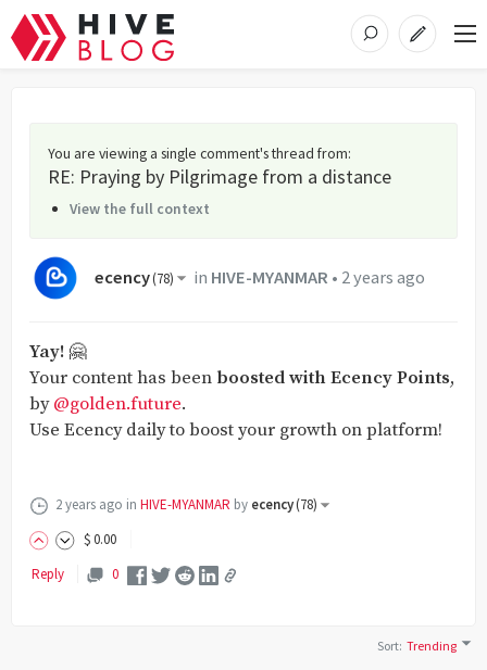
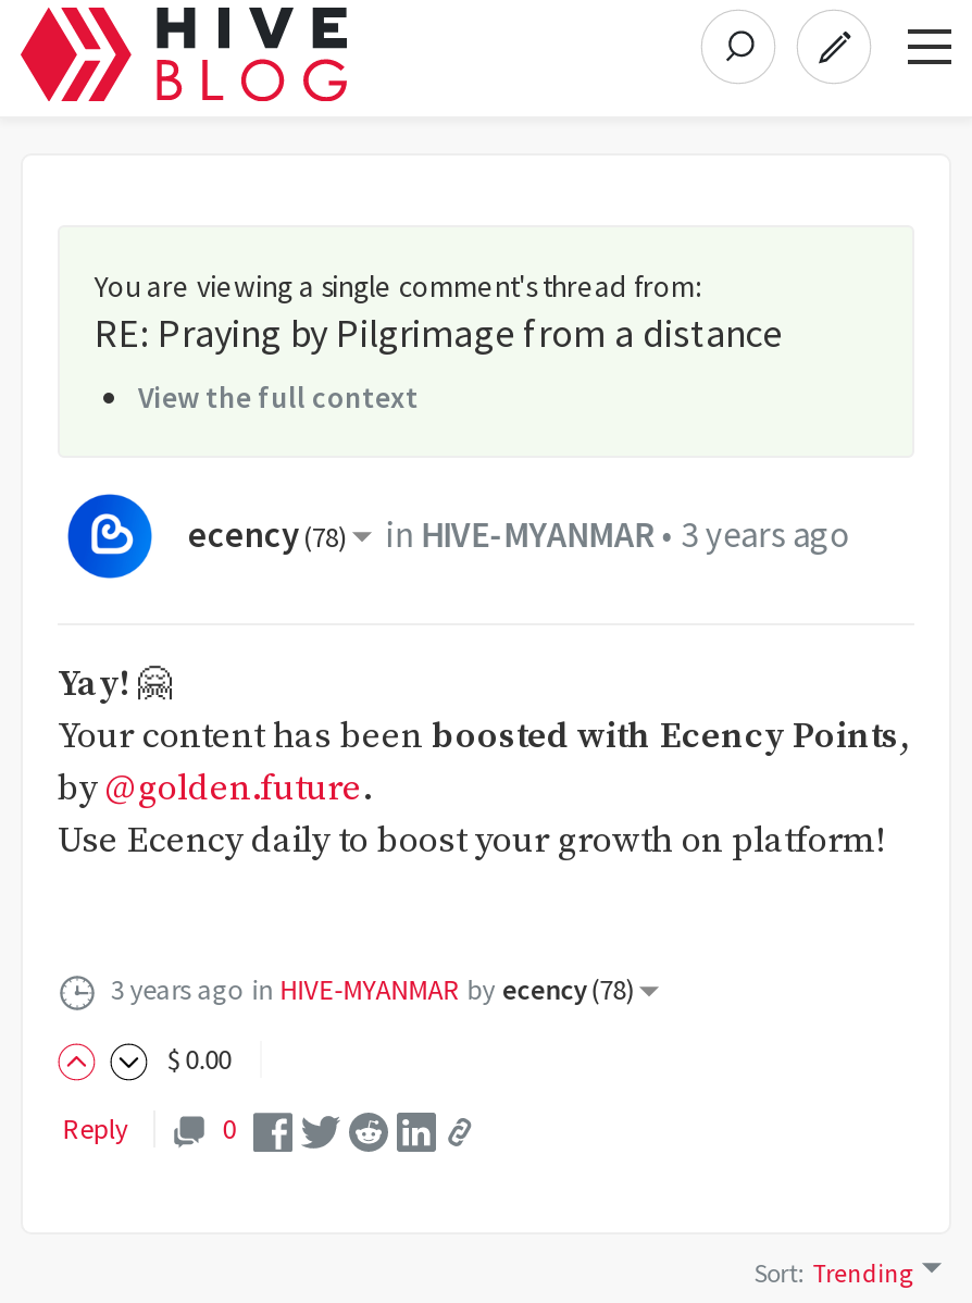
[193,266,425,289] in HIVE-MYANMAR • 2 years ago -> [386,512,849,558] in HIVE-MYANMAR • 3 years ago
[56,495,318,514] 2 years ago in HIVE-MYANMAR by ecency (78) -> [110,971,635,1008] 3 years ago in HIVE-MYANMAR by ecency (78)

